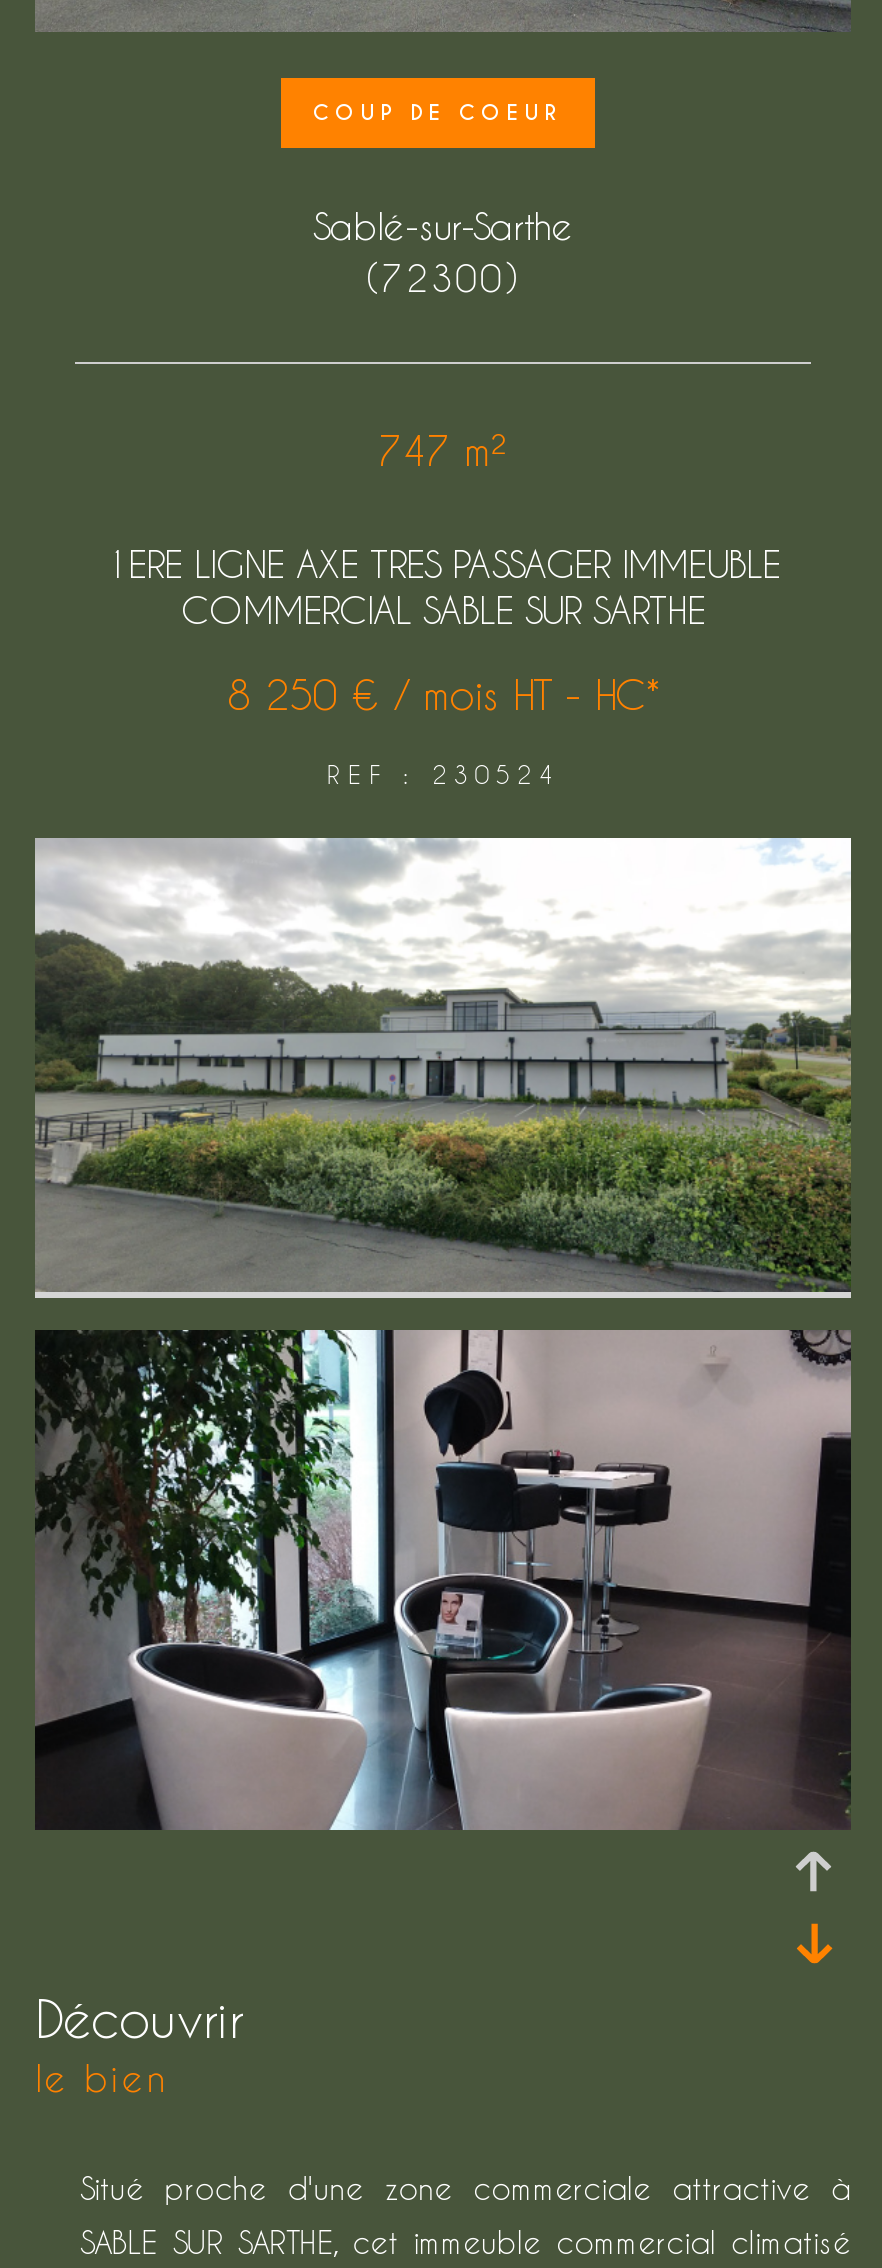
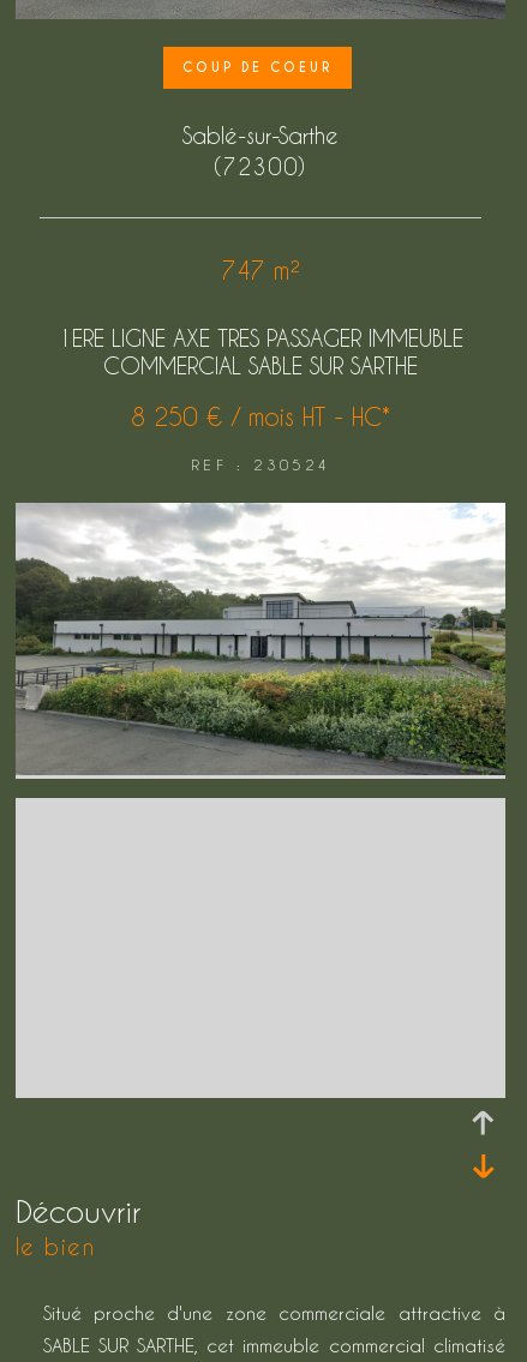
[33,1330,853,1830] [image] -> none

